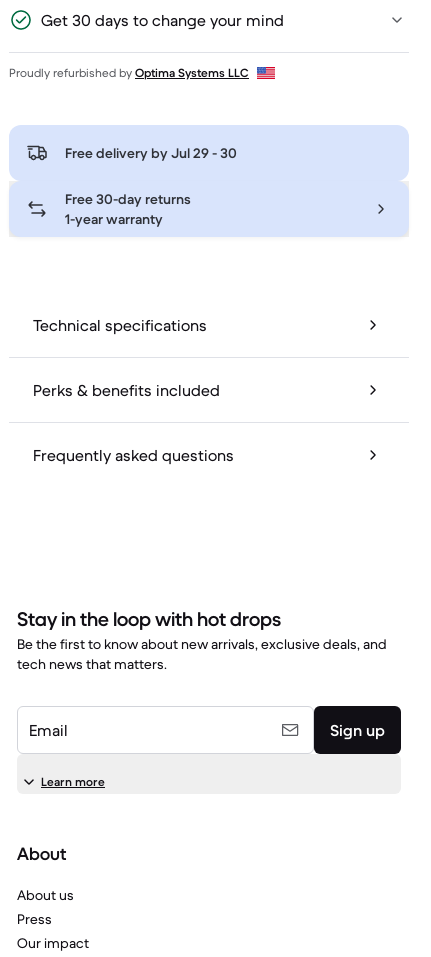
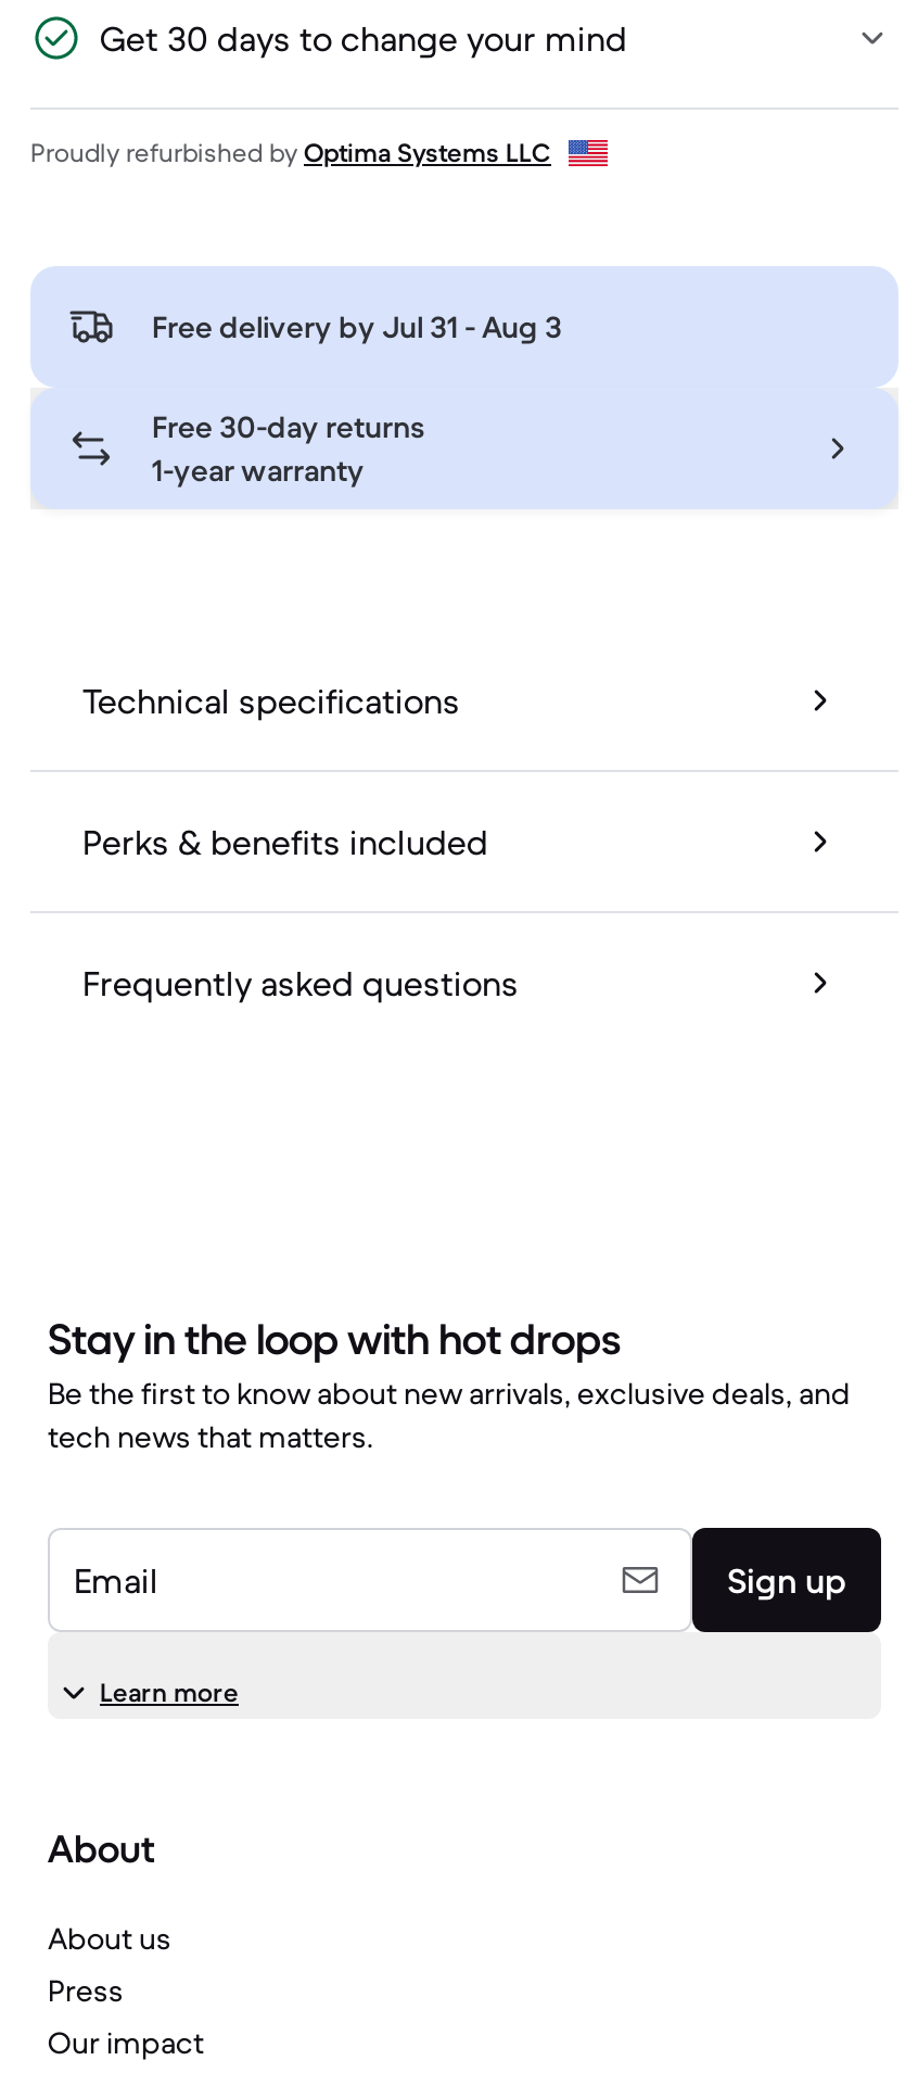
[65,144,237,162] Free delivery by Jul 29 - 30 -> [152,308,562,347] Free delivery by Jul 31 - Aug 3

